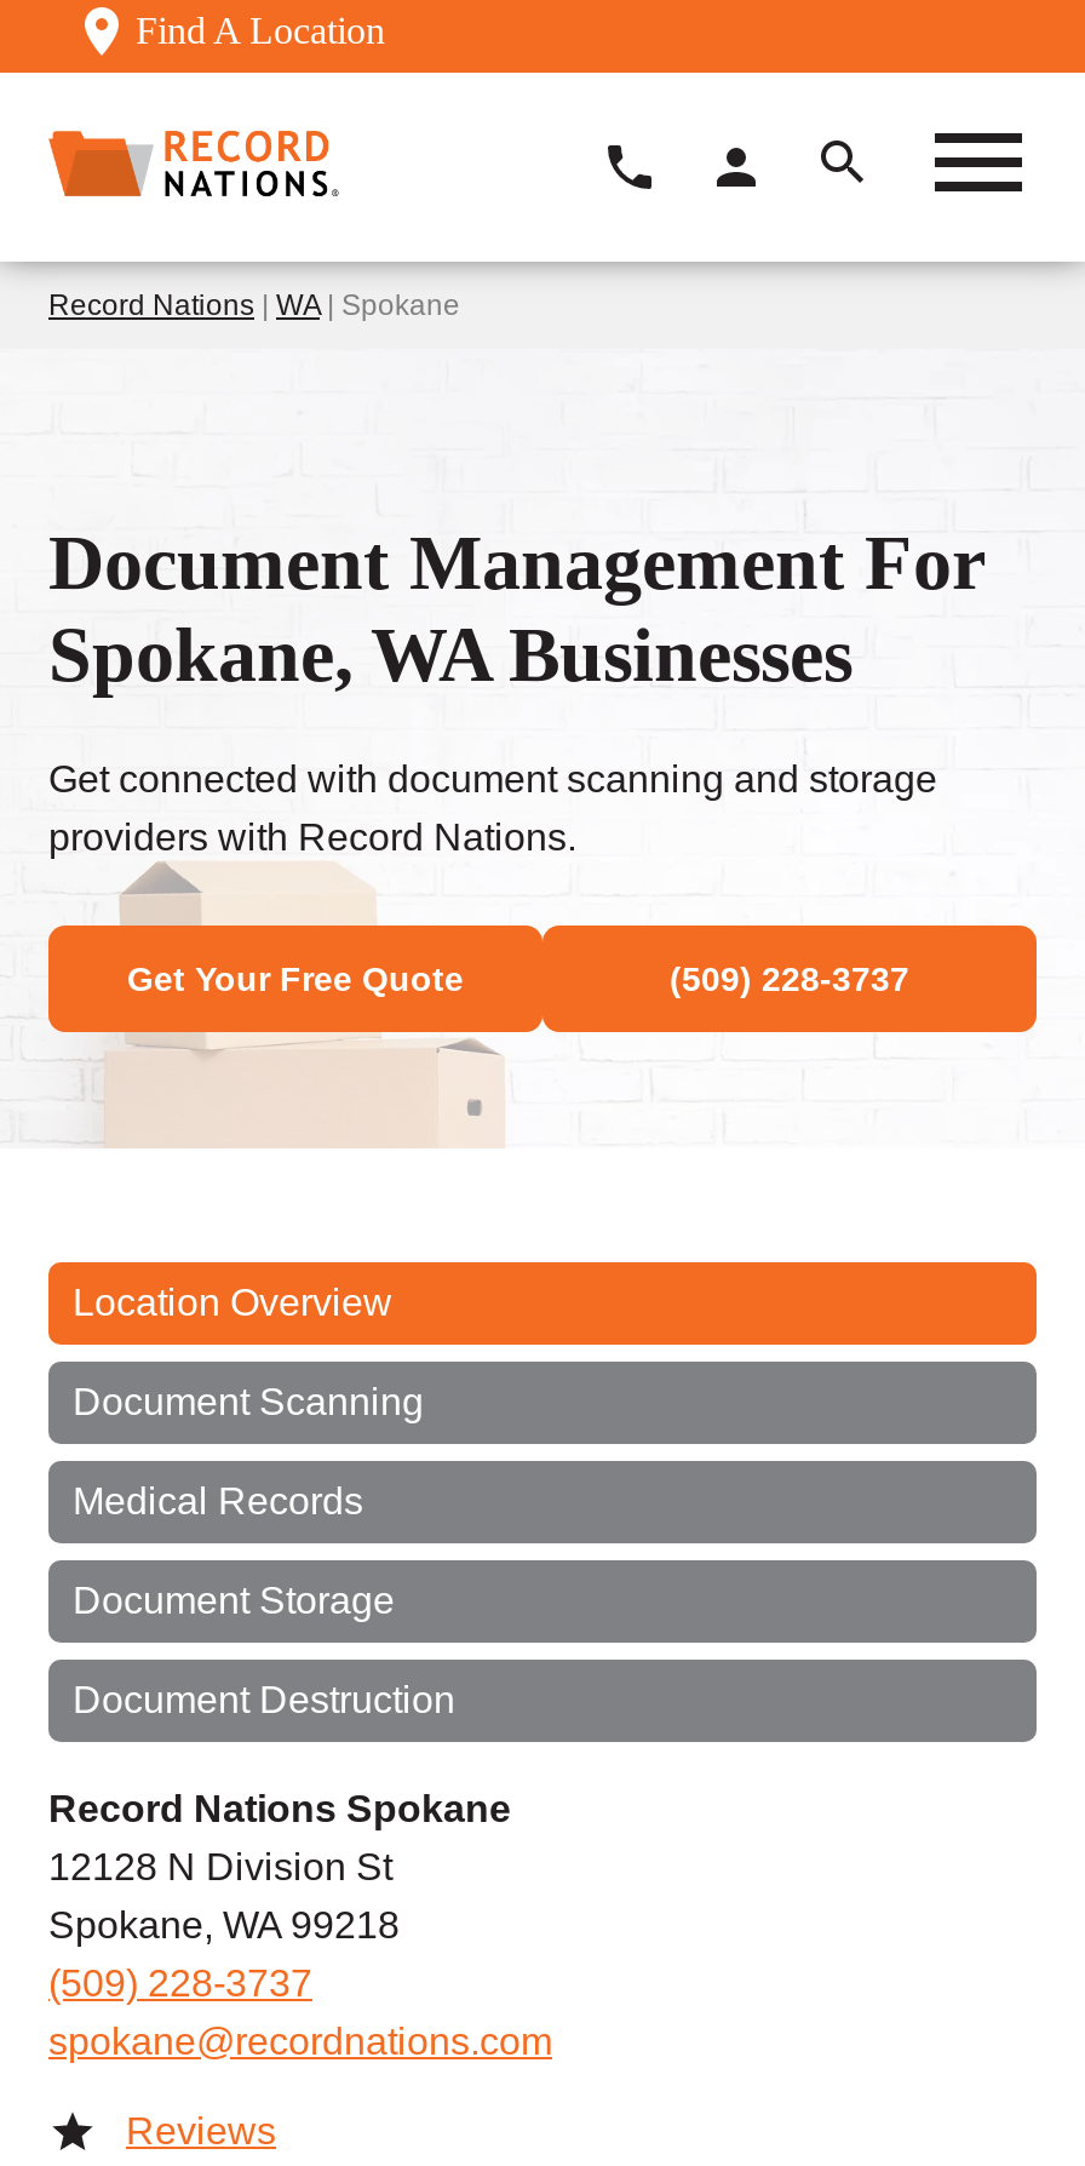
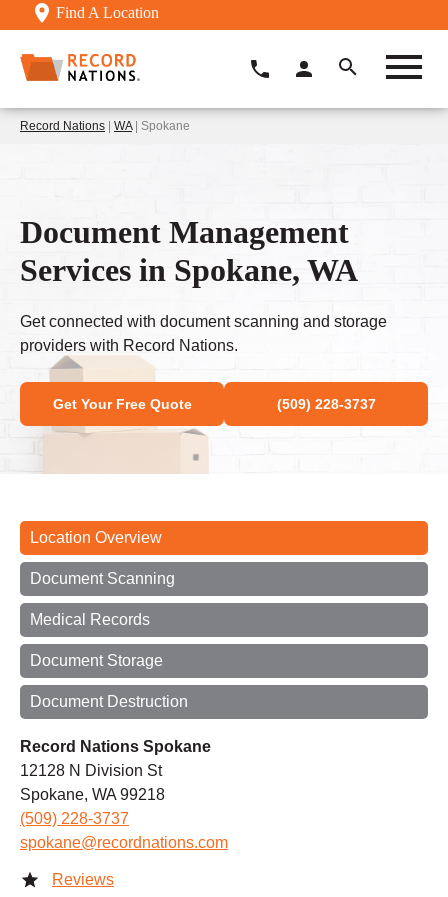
[48,518,983,698] Document Management For | Spokane, WA Businesses -> [20,214,358,288] Document Management | Services in Spokane, WA

